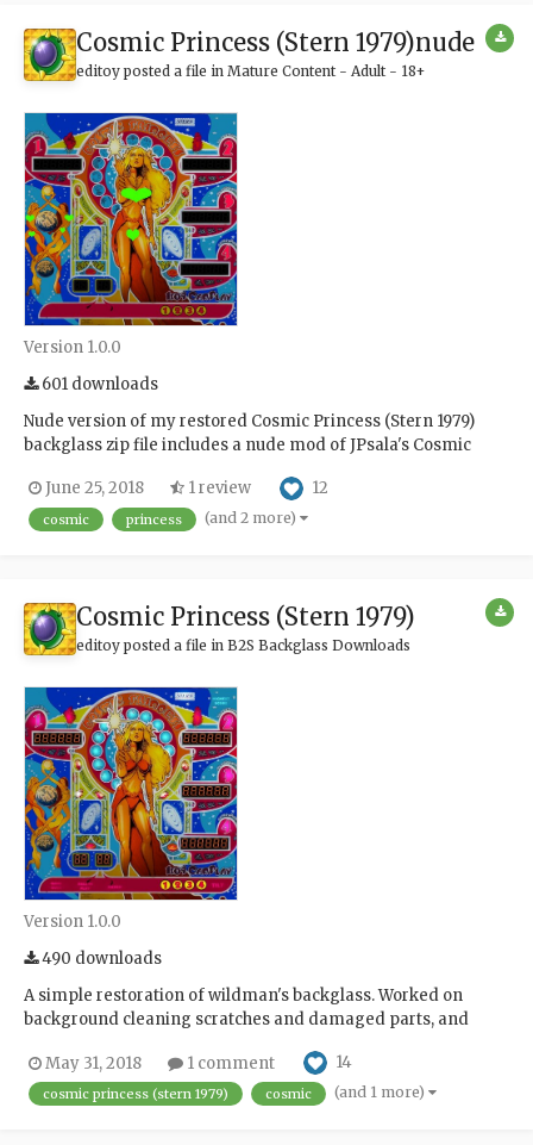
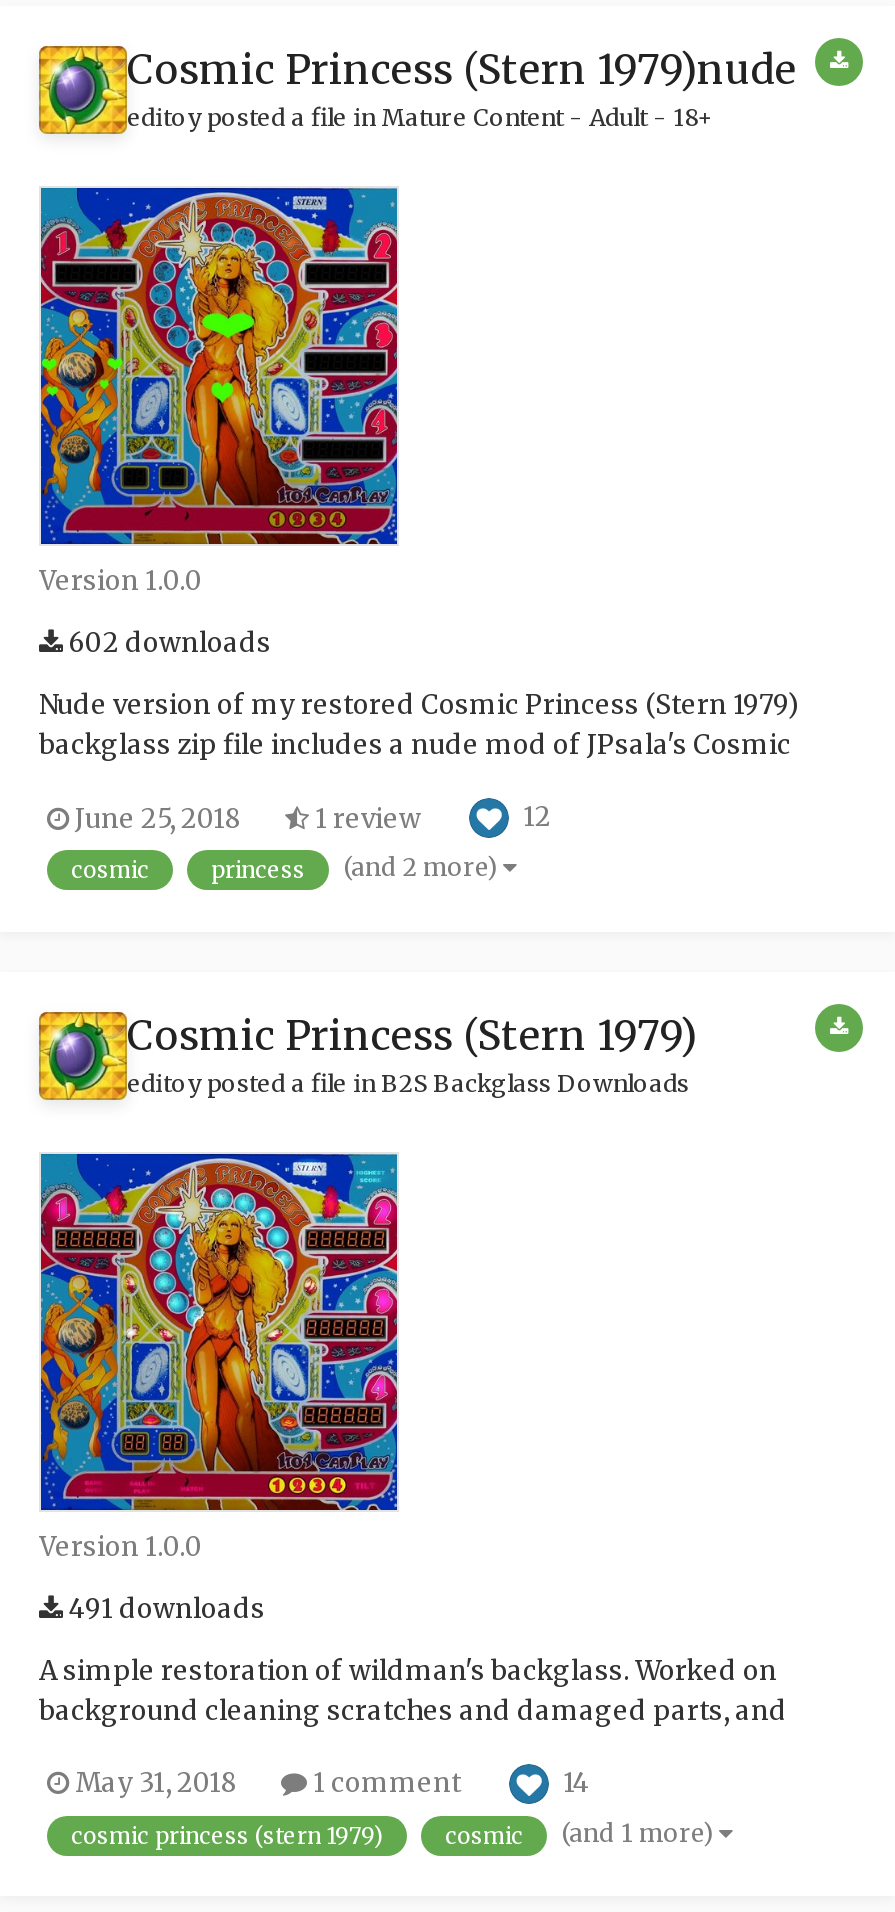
[38,374,158,394] 601 downloads -> [63,626,271,660] 602 downloads
[38,948,162,969] 490 downloads -> [63,1591,265,1625] 491 downloads

